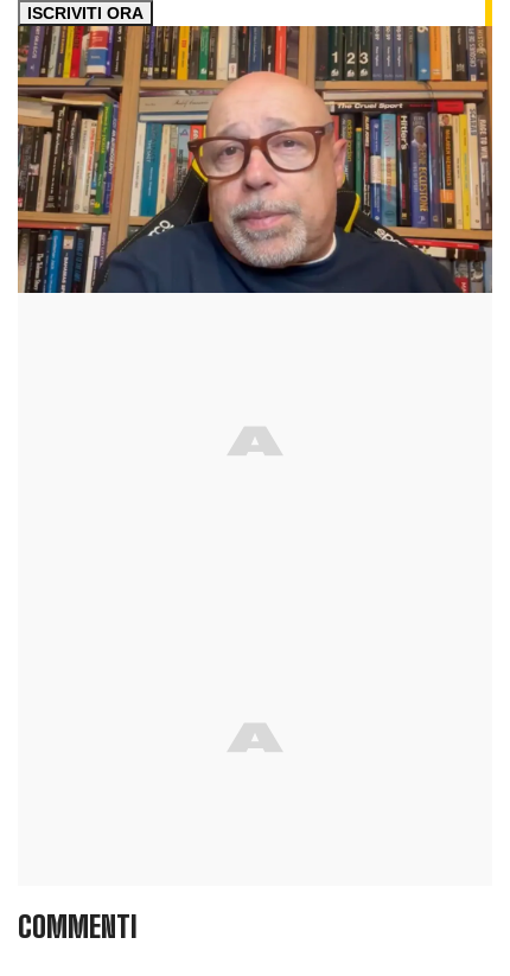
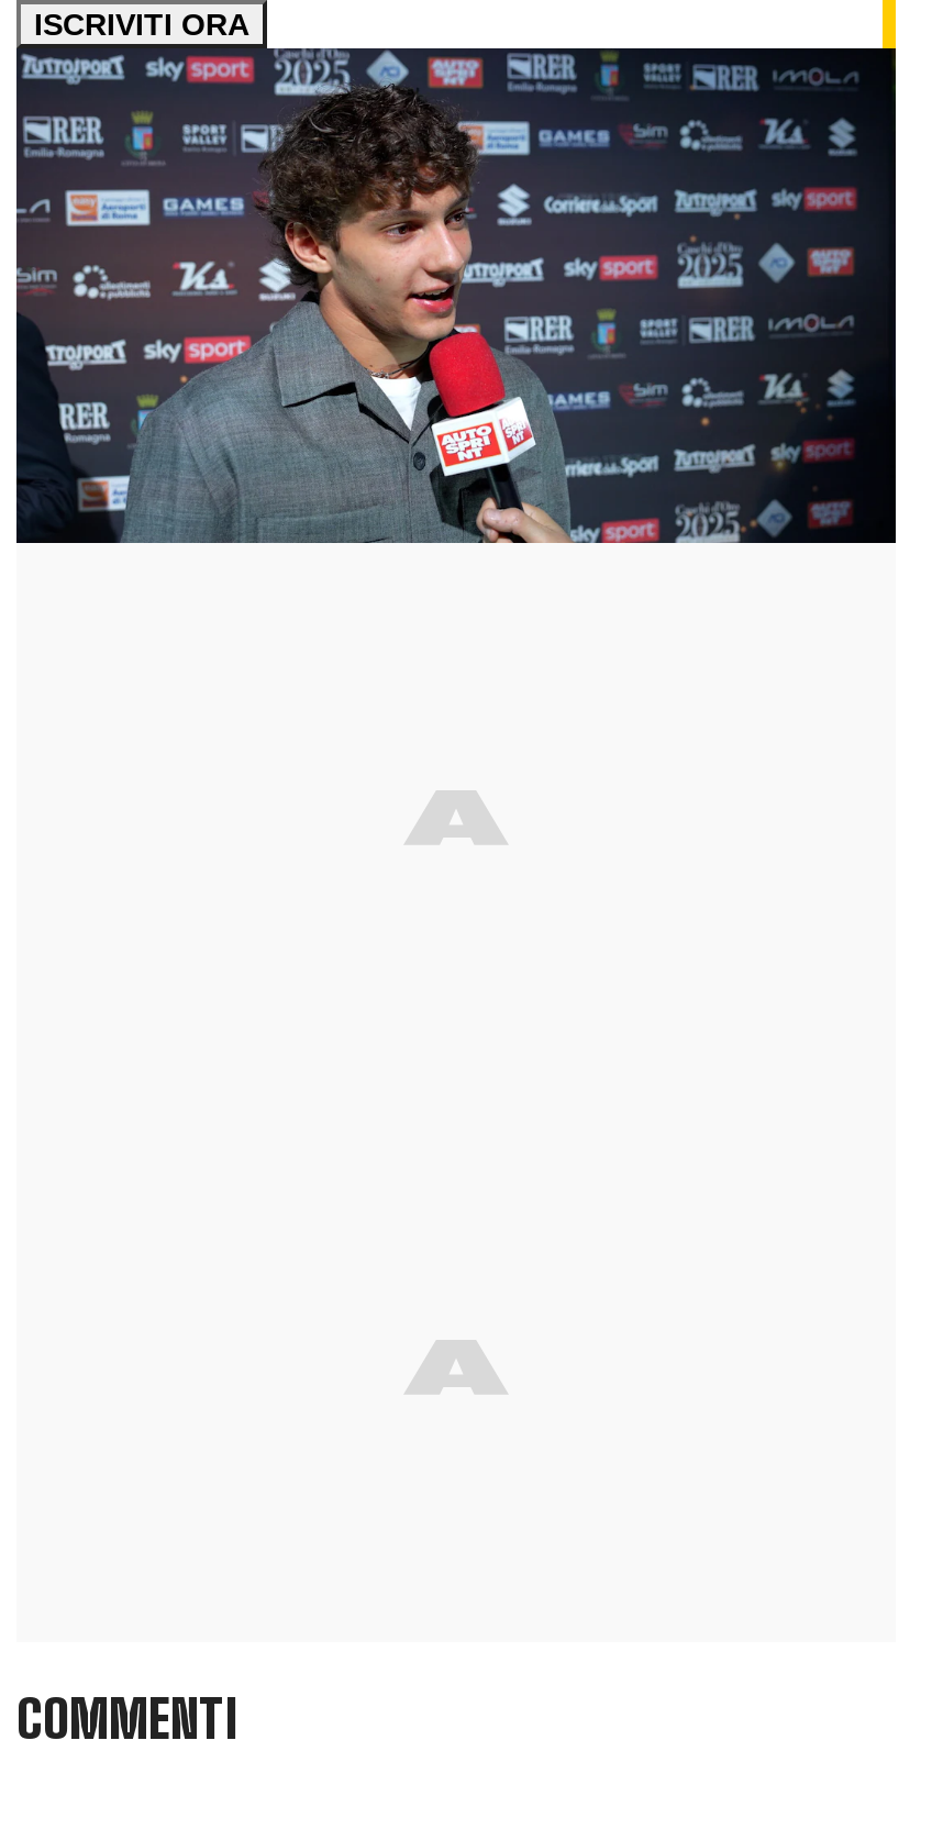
[17,25,493,294] [image] -> [14,46,898,545] [image]

